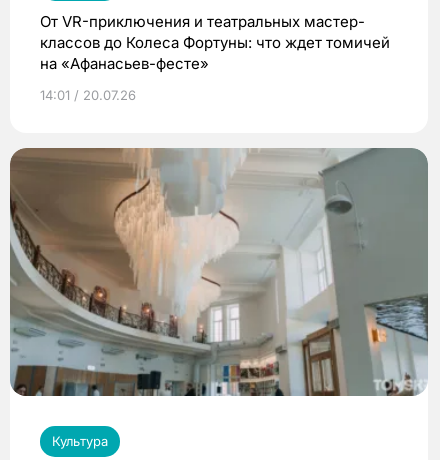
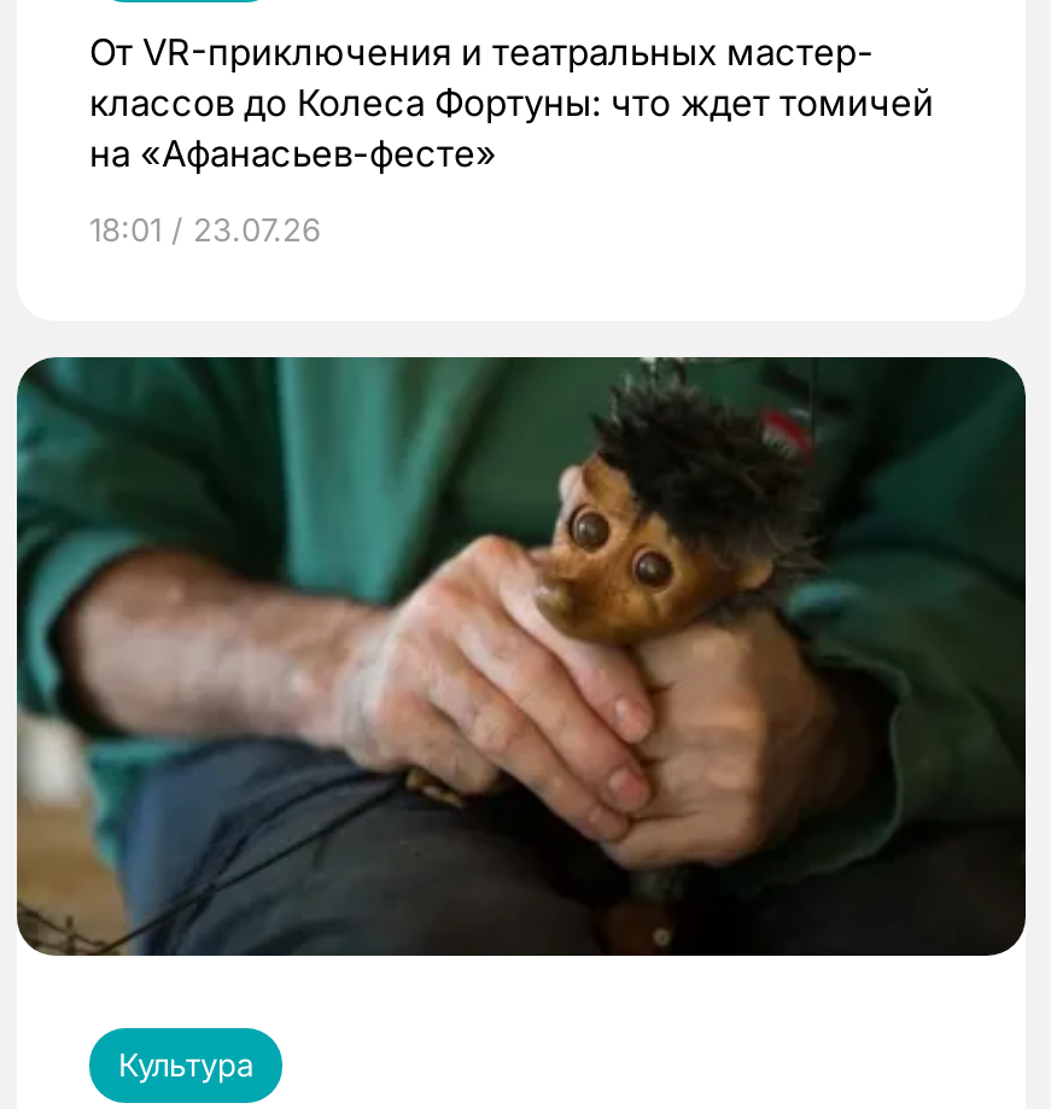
[40,87,136,103] 14:01 / 20.07.26 -> [89,210,321,249] 18:01 / 23.07.26
[9,147,429,397] [image] -> [14,355,1028,958] [image]

